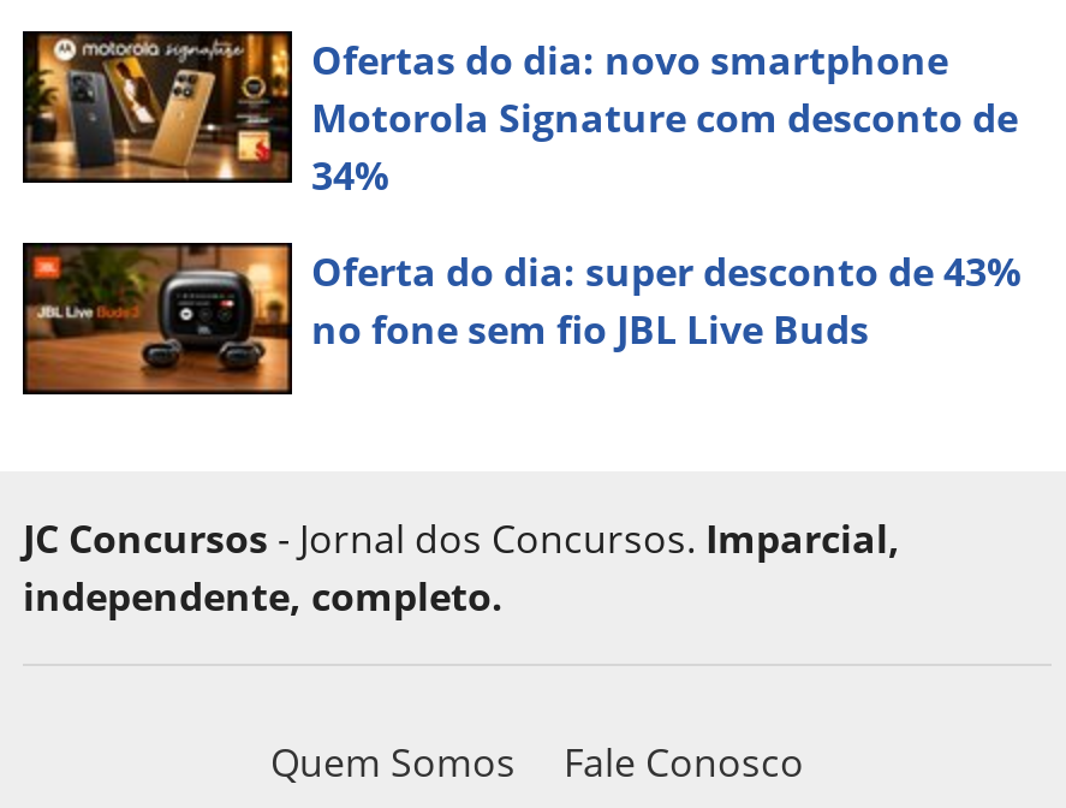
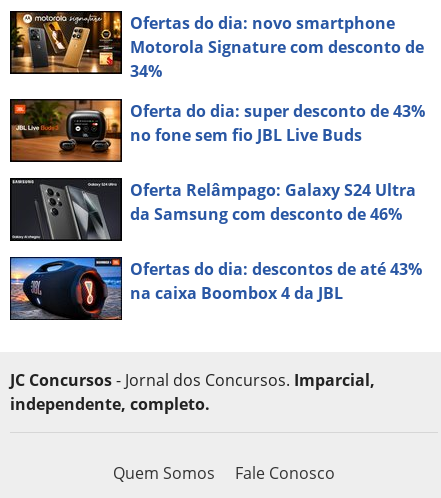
none -> [9,177,422,304] [image] | Oferta Relâmpago: Galaxy S24 Ultra | da Samsung com desconto de 46% | Ofertas do dia: descontos de até 43% | na caixa Boombox 4 da JBL
none -> [10,257,121,320] [image]

